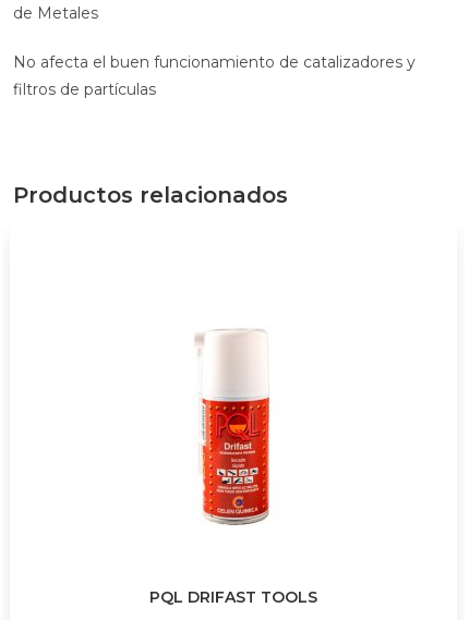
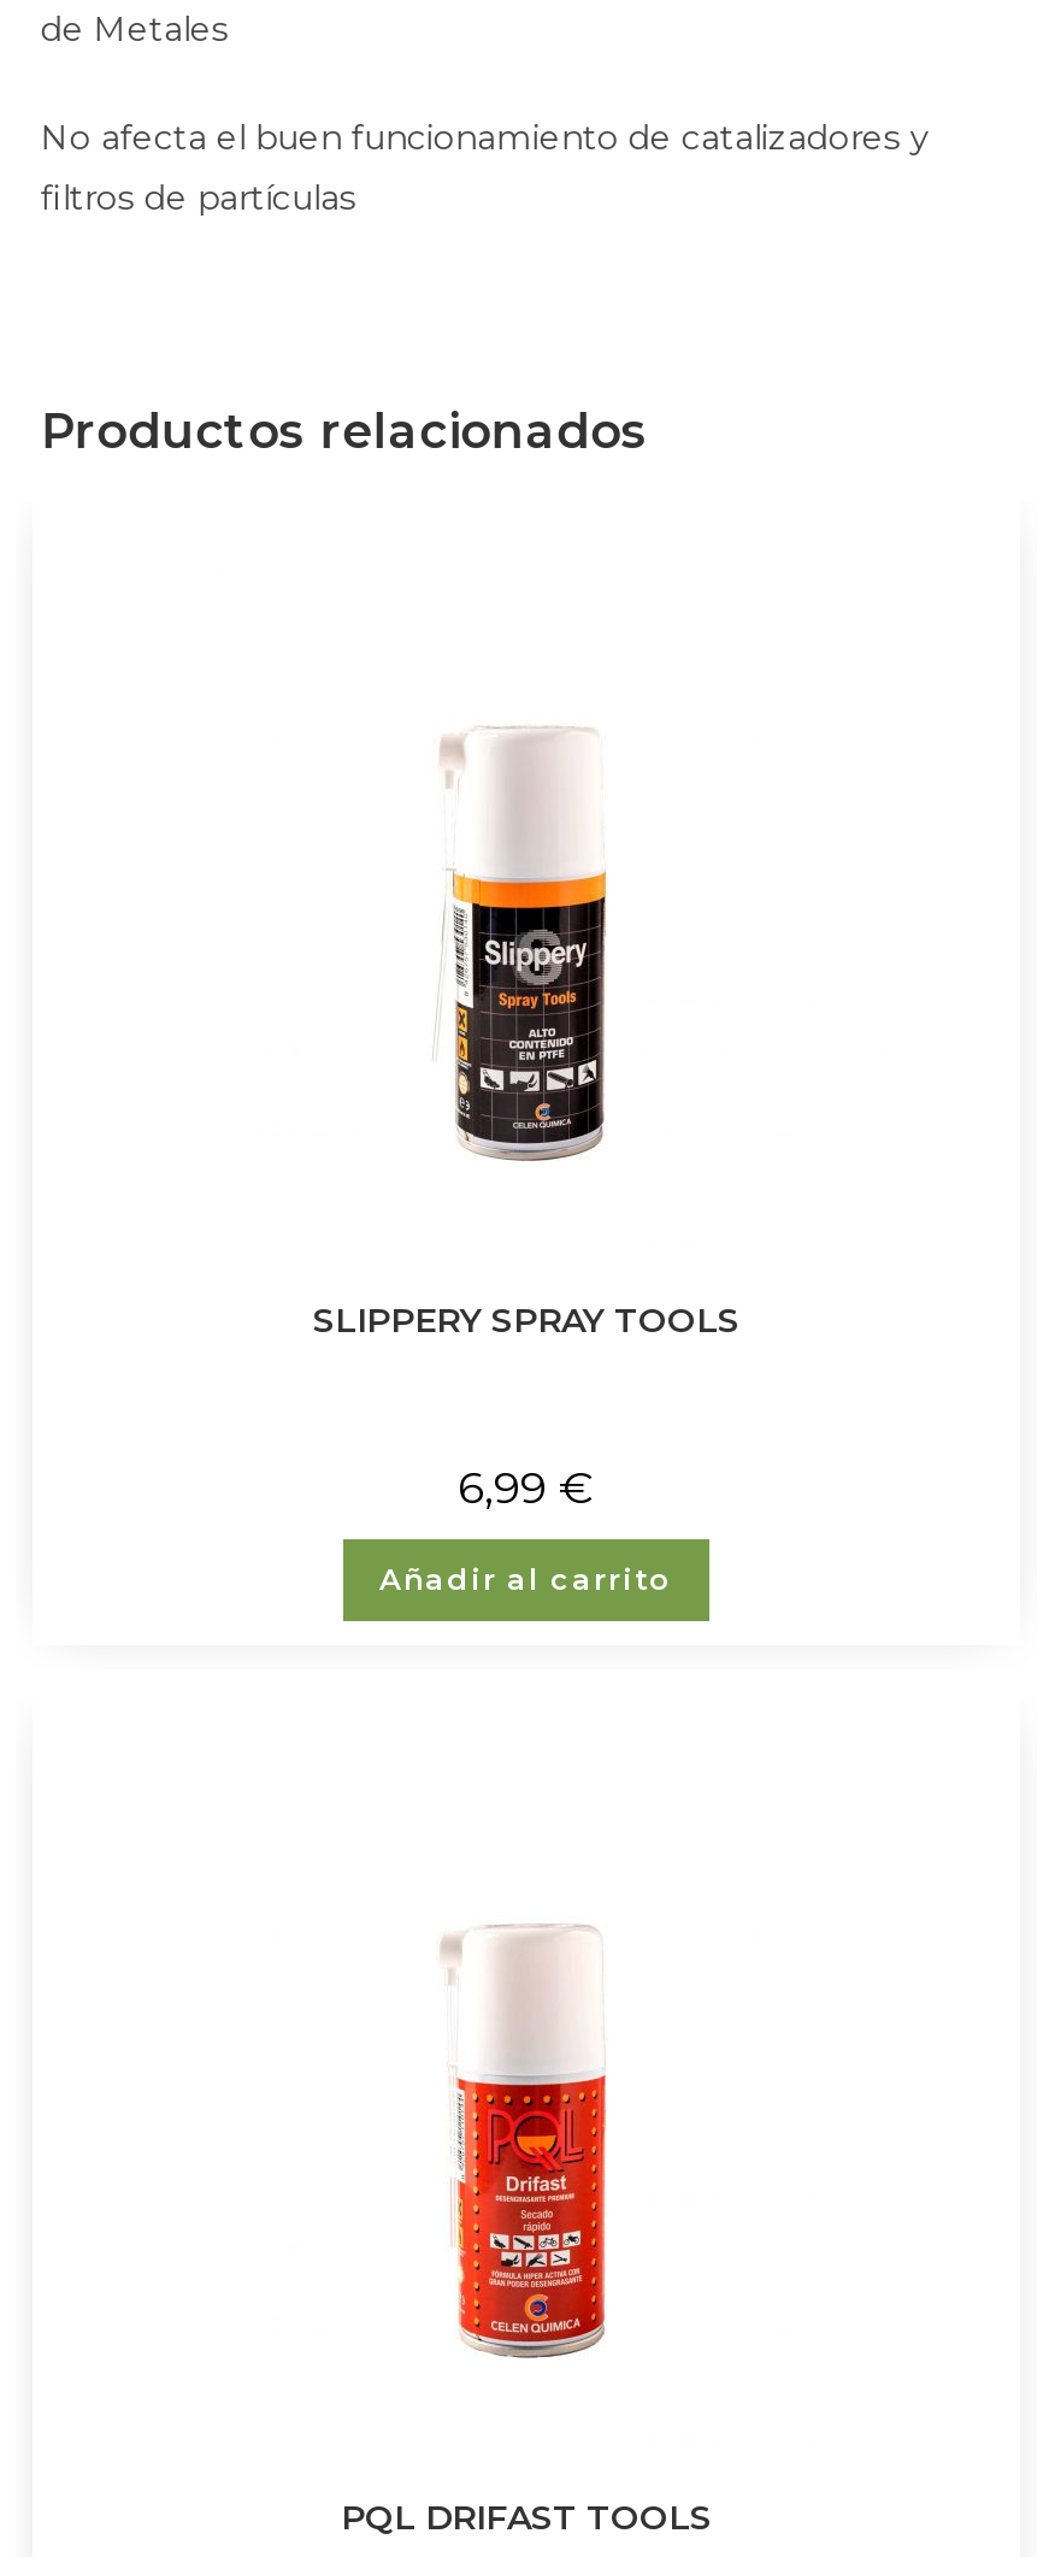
none -> [313,1299,739,1596] SLIPPERY SPRAY TOOLS | 6,99 € | Añadir al carrito
none -> [452,872,608,1149] [image]

